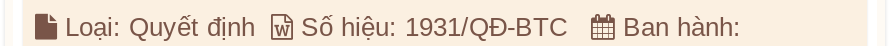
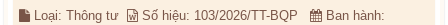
[57,12,575,42] Loại: Quyết định | Số hiệu: 1931/QĐ-BTC -> [30,8,302,23] Loại: Thông tư | Số hiệu: 103/2026/TT-BQP

